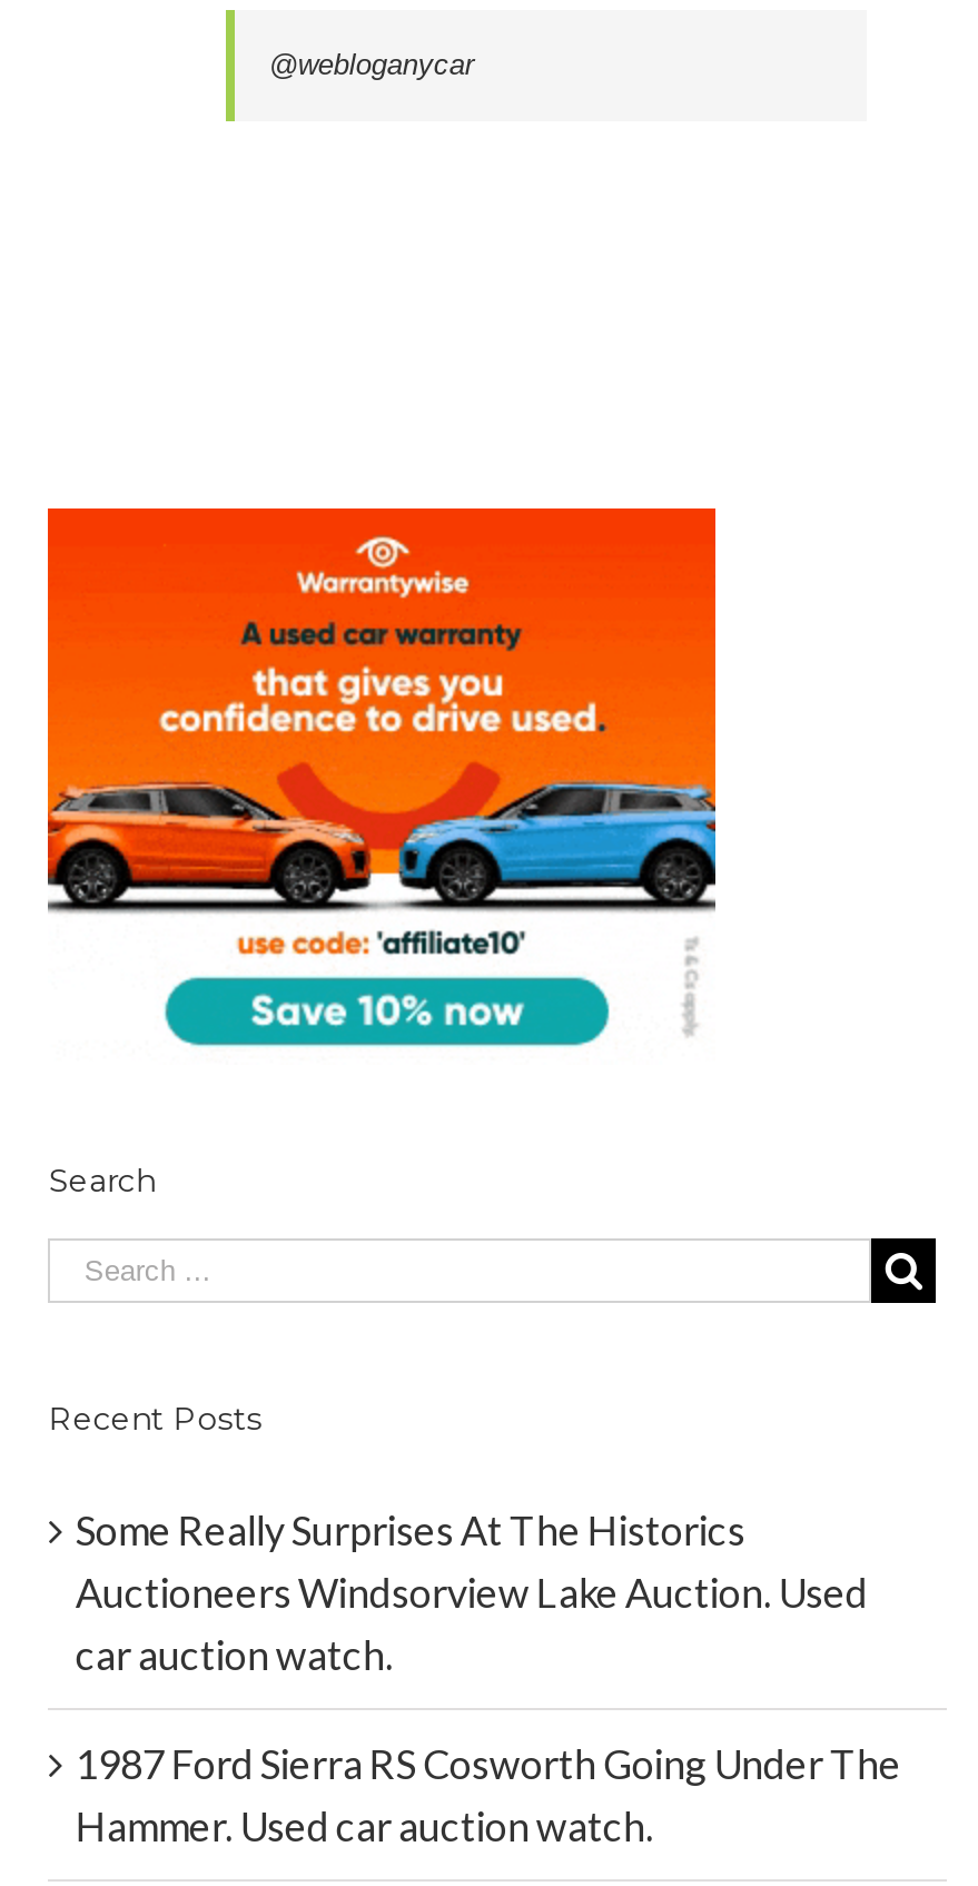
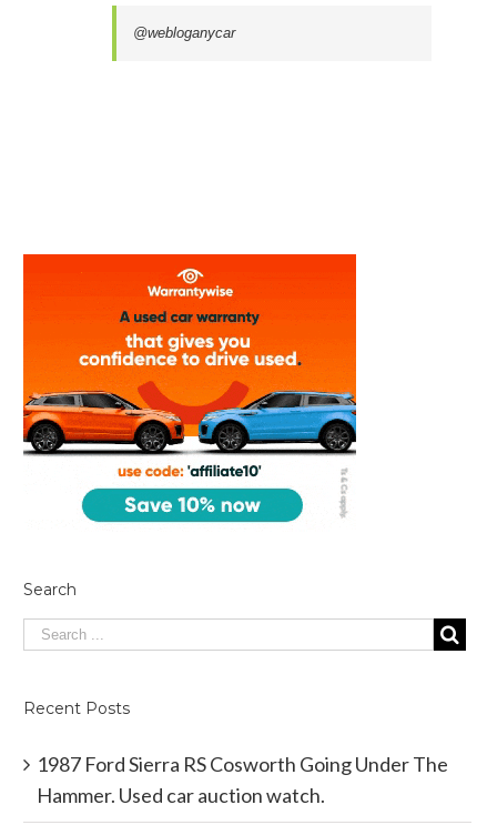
[75,1507,868,1681] Some Really Surprises At The Historics | Auctioneers Windsorview Lake Auction. Used | car auction watch. -> none

